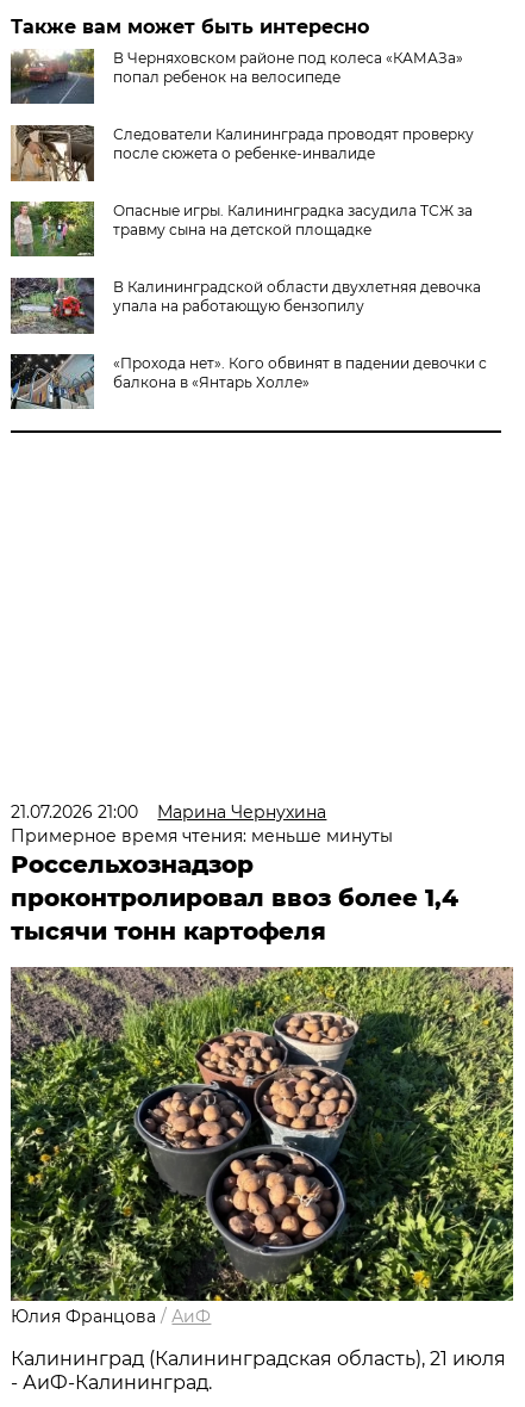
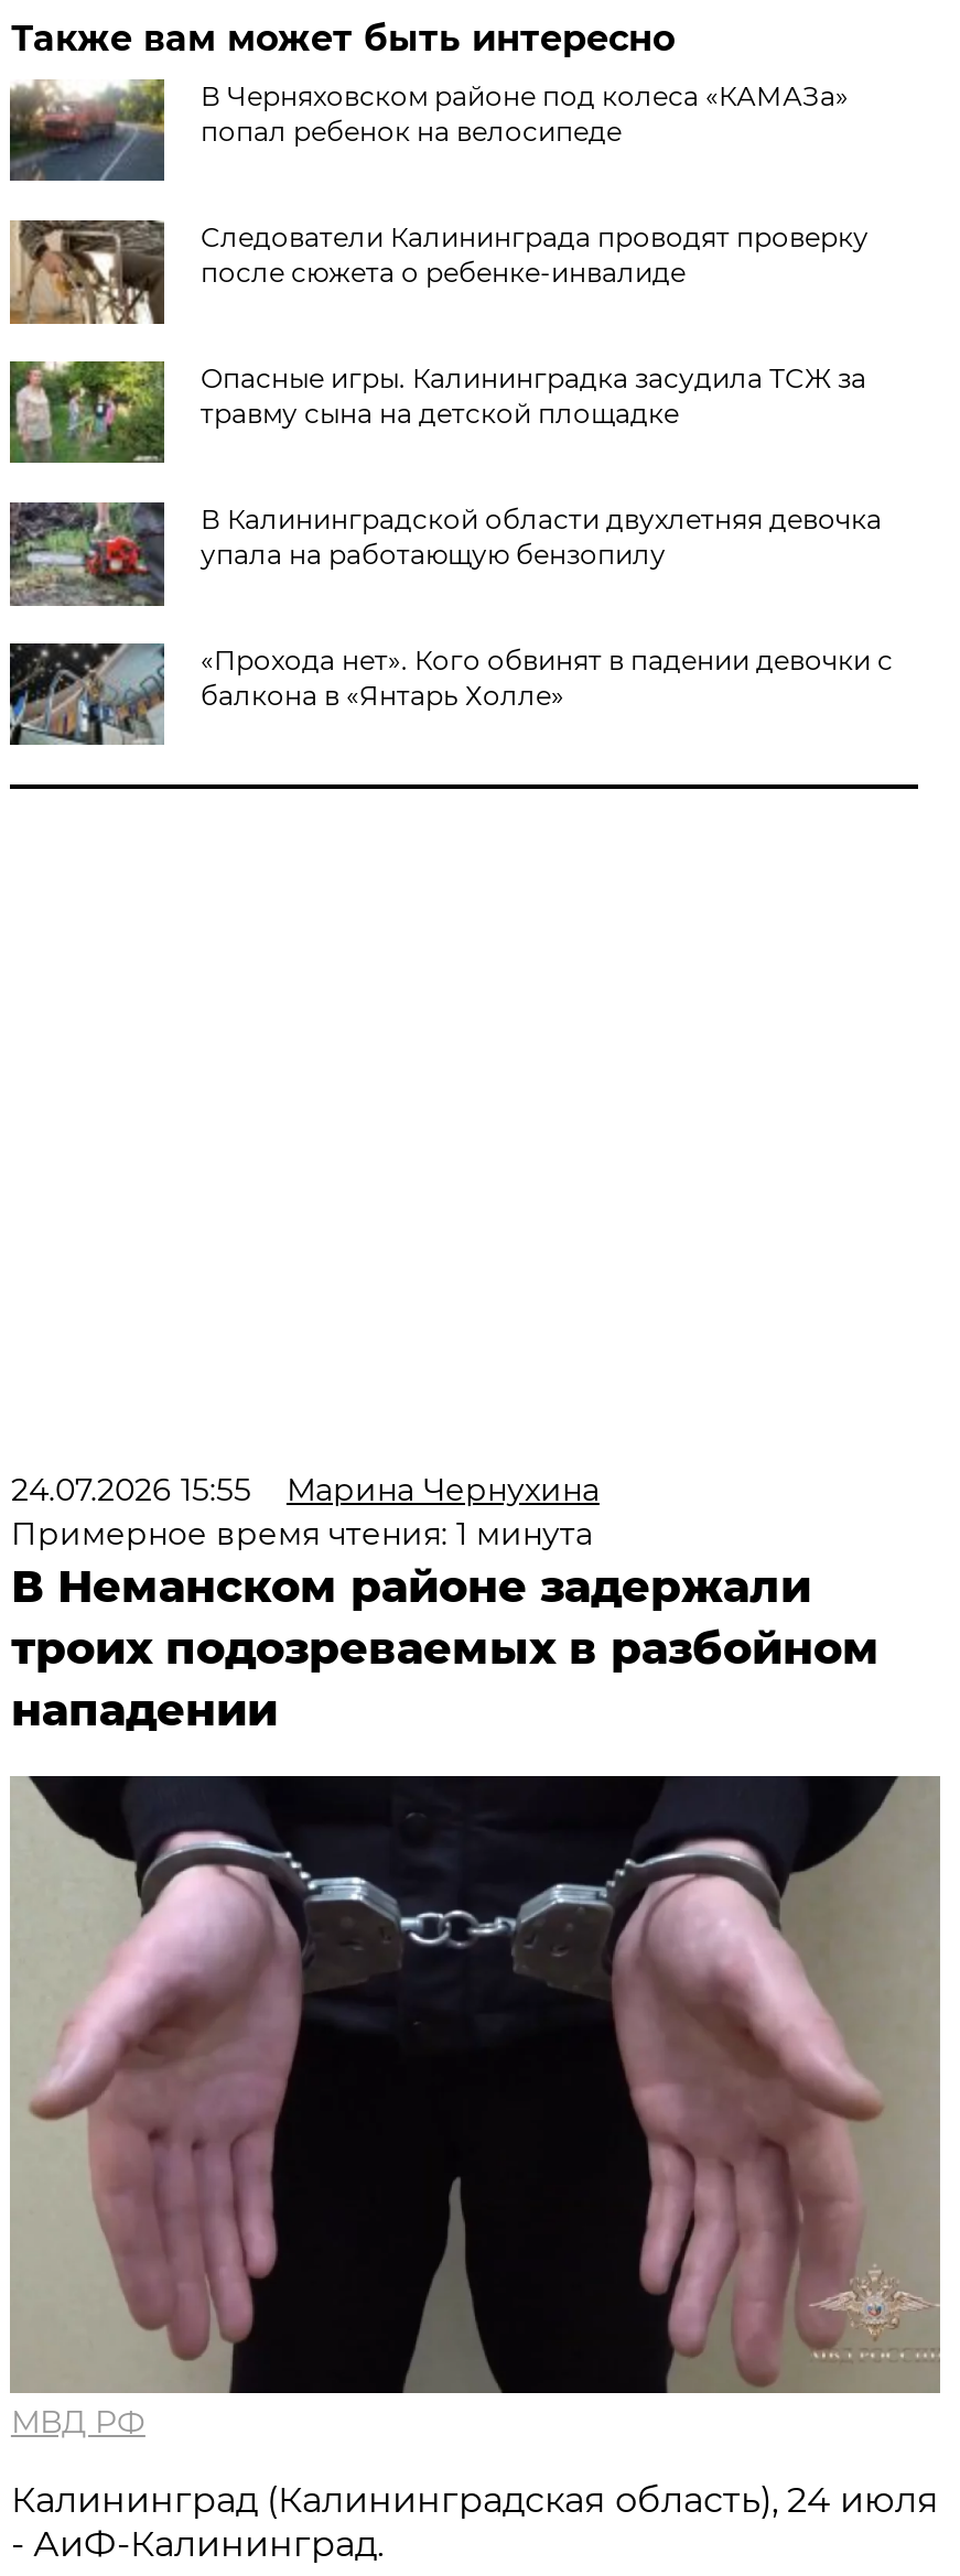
[11,802,327,823] 21.07.2026 21:00 Марина Чернухина -> [11,1470,599,1510] 24.07.2026 15:55 Марина Чернухина
[11,825,459,946] Примерное время чтения: меньше минуты | Россельхознадзор | проконтролировал ввоз более 1,4 | тысячи тонн картофеля -> [11,1514,879,1737] Примерное время чтения: 1 минута | В Неманском районе задержали | троих подозреваемых в разбойном | нападении
[11,966,514,1327] [image] | Юлия Францова / АиФ -> [11,1774,940,2442] [image] | МВД РФ
[11,1348,506,1370] Калининград (Калининградская область), 21 июля -> [11,2479,939,2521] Калининград (Калининградская область), 24 июля

